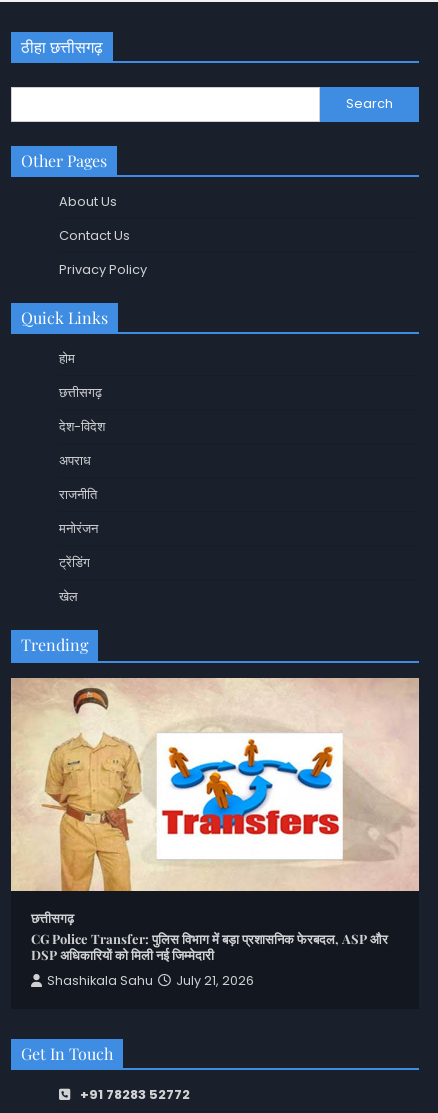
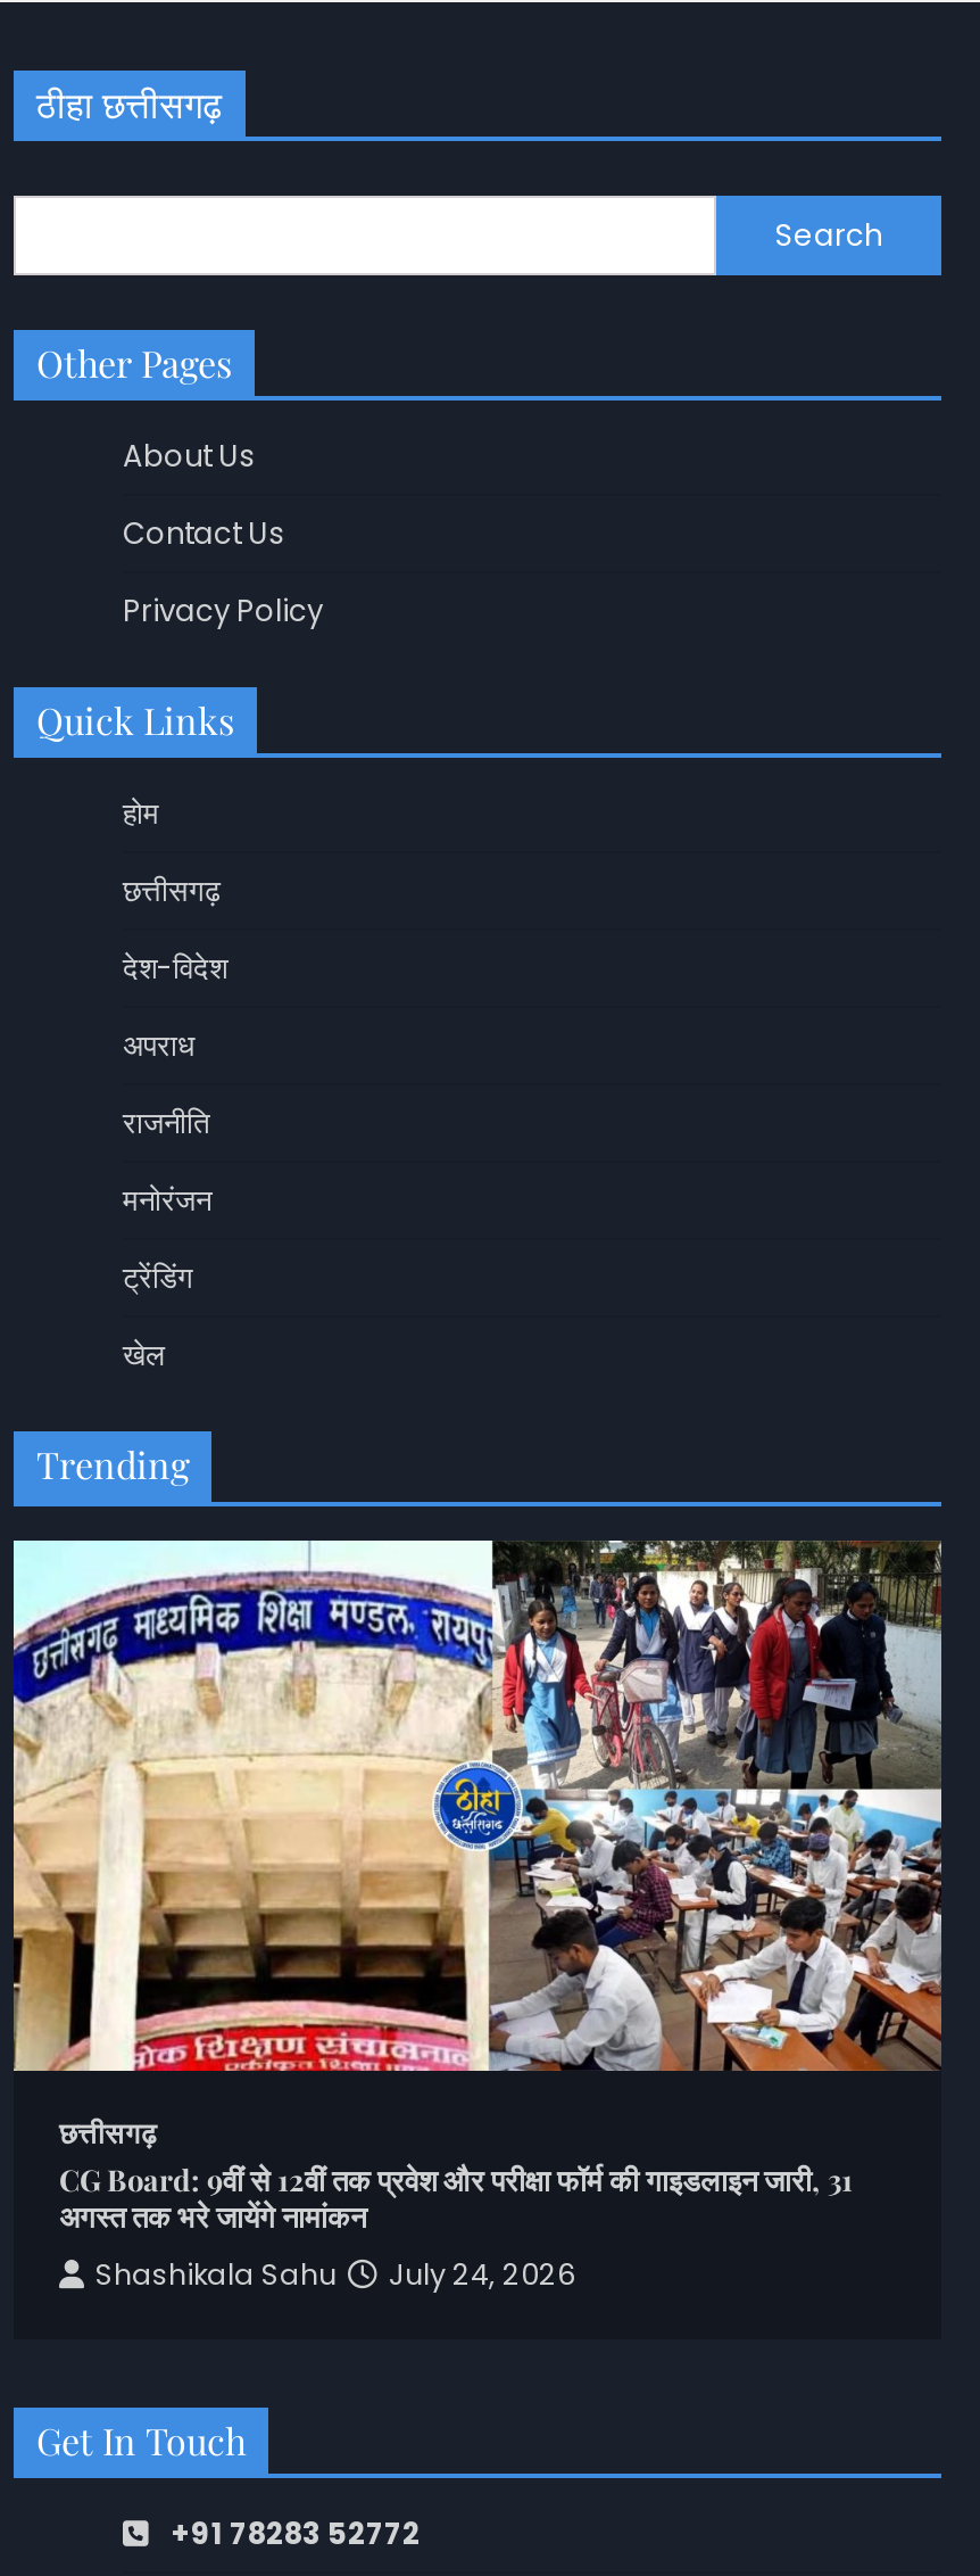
[10,677,420,963] [image] | CG Police Transfer: पुलिस विभाग में बड़ा प्रशासनिक फेरबदल, ASP और | DSP अधिकारियों को मिली नई जिम्मेदारी -> [11,1538,944,2235] [image] | CG Board: 9वीं से 12वीं तक प्रवेश और परीक्षा फॉर्म की गाइडलाइन जारी, 31 | अगस्त तक भरे जायेंगे नामांकन
[47,972,254,989] Shashikala Sahu July 21, 2026 -> [95,2256,575,2294] Shashikala Sahu July 24, 2026

